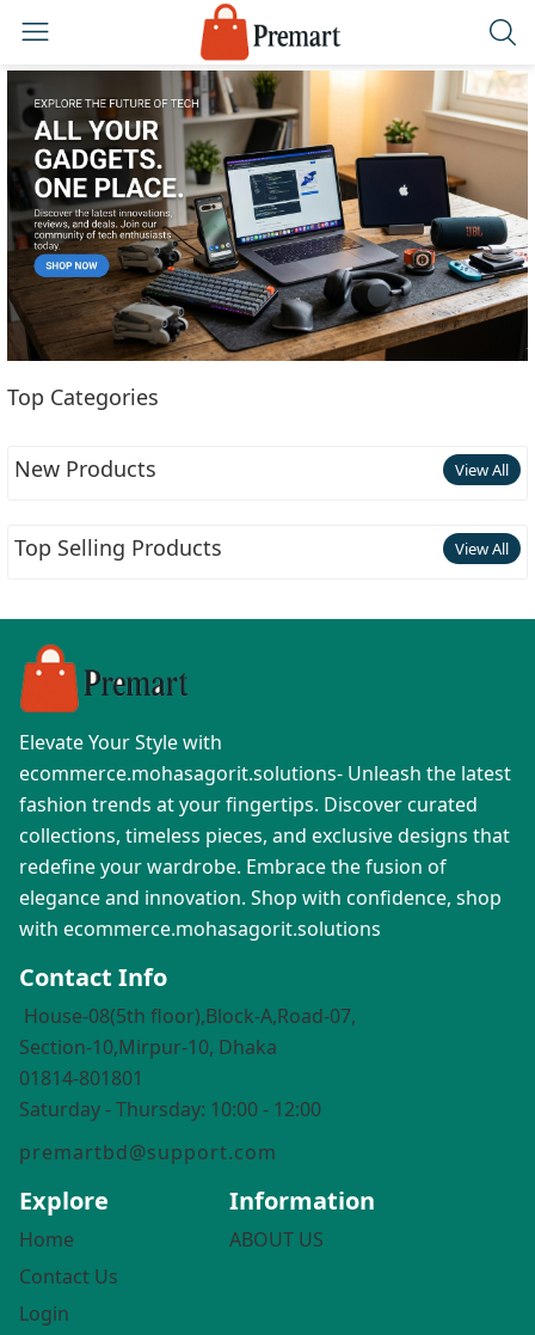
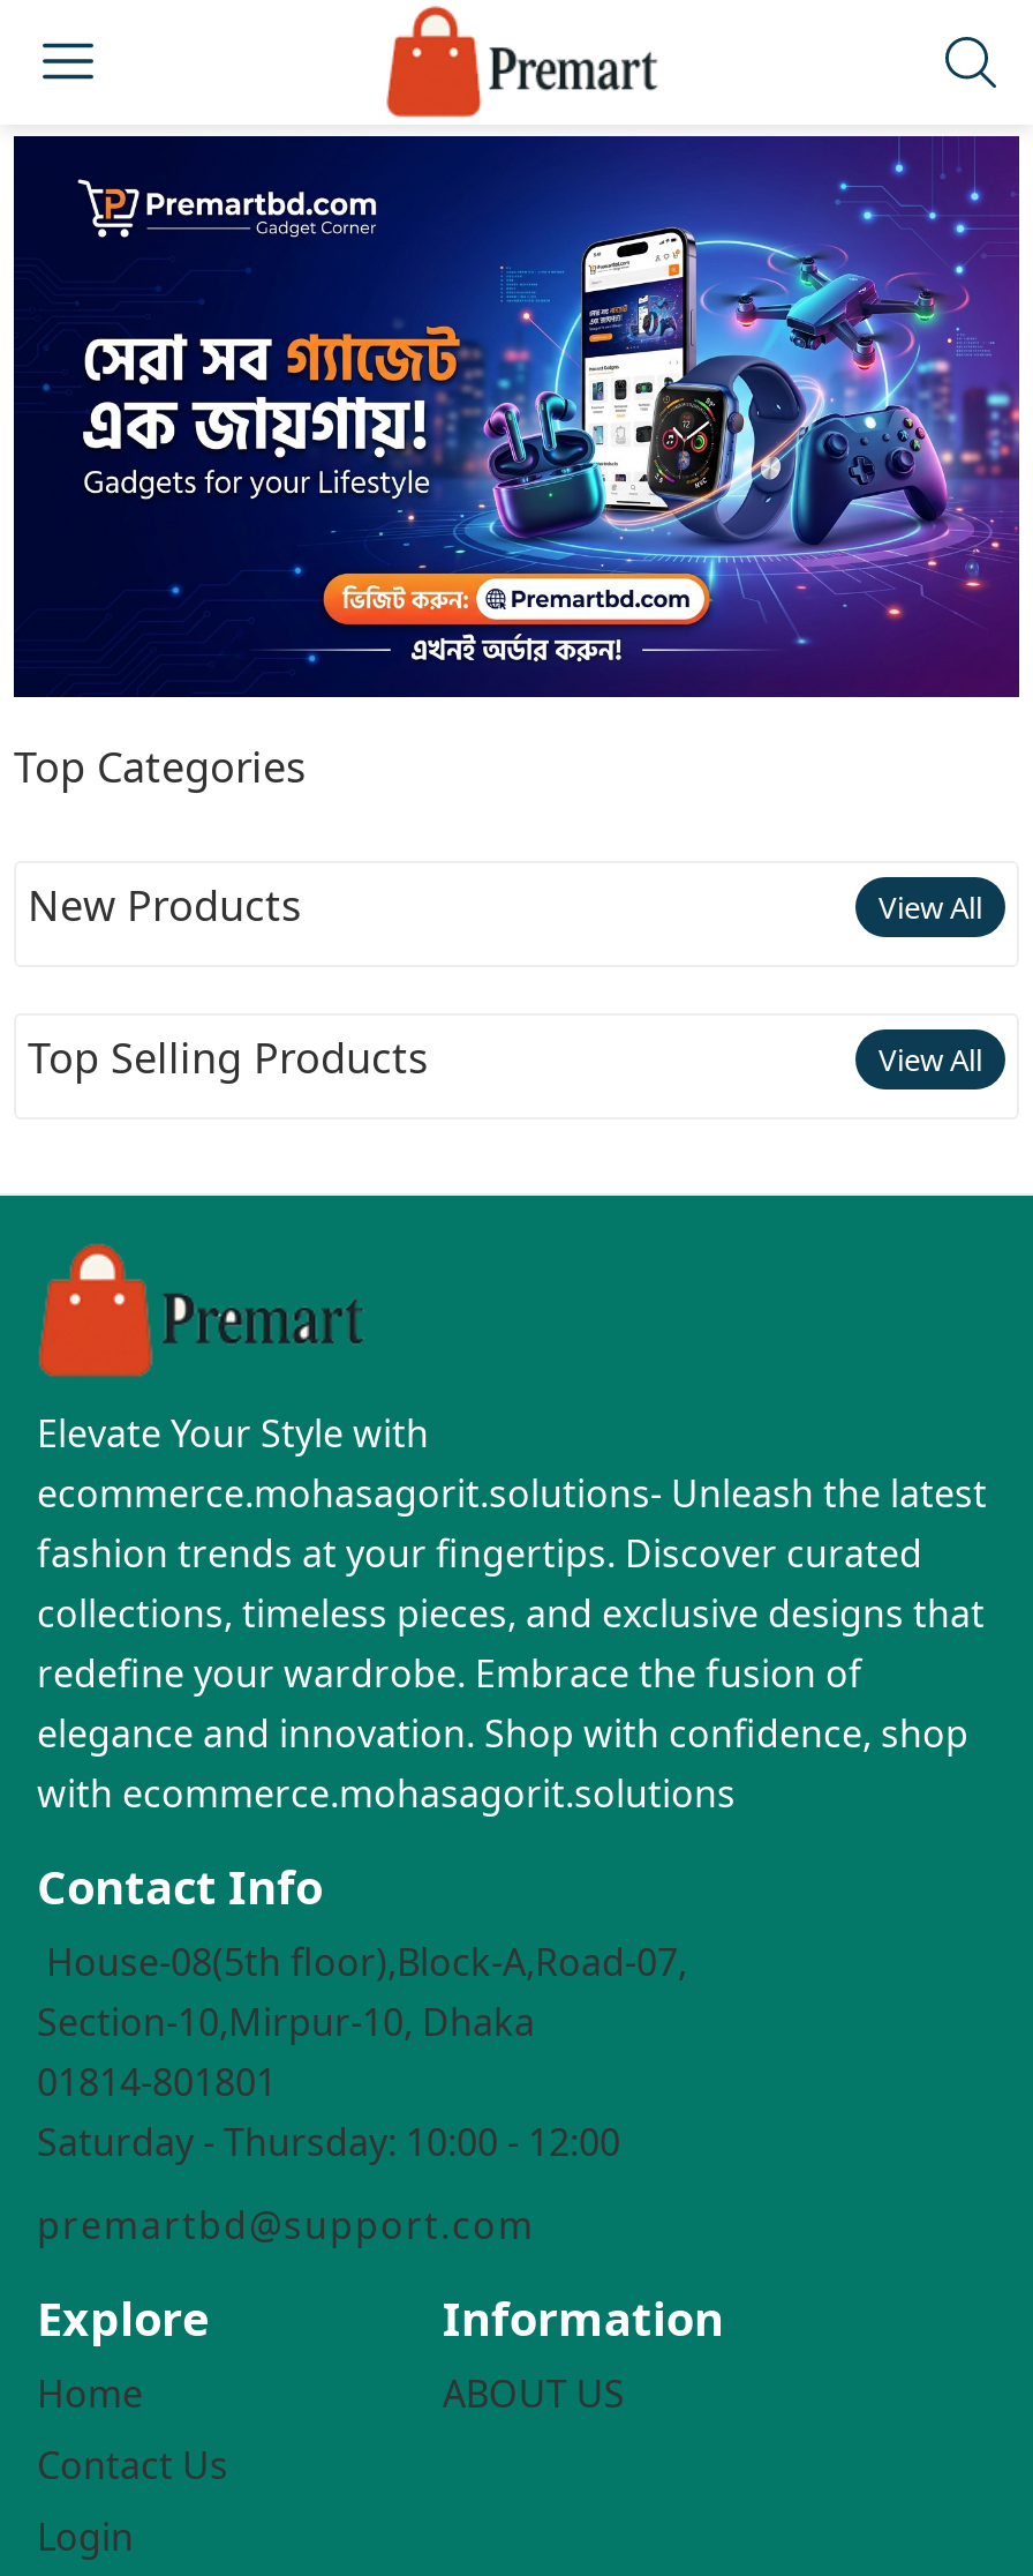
[7,69,529,362] [image] -> [14,134,1021,699] [image]

